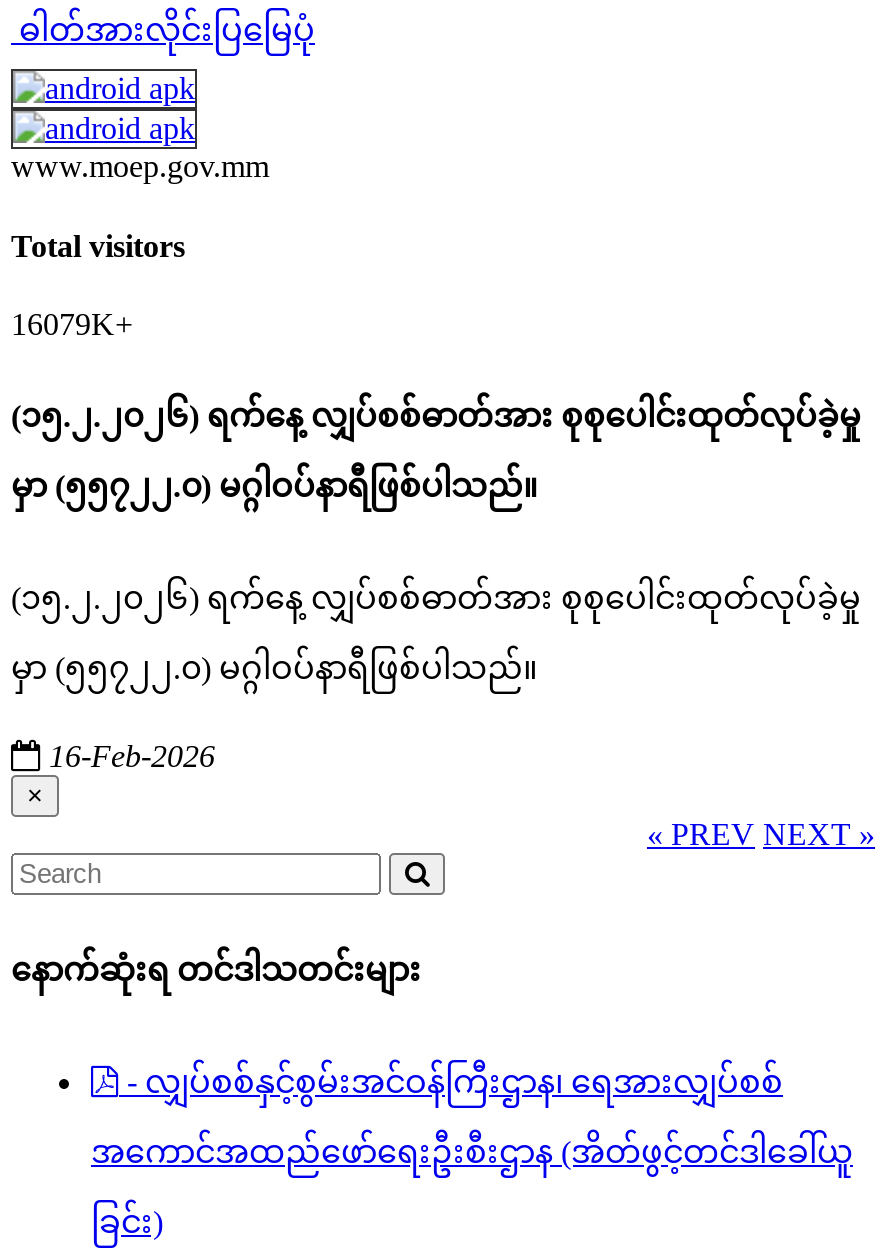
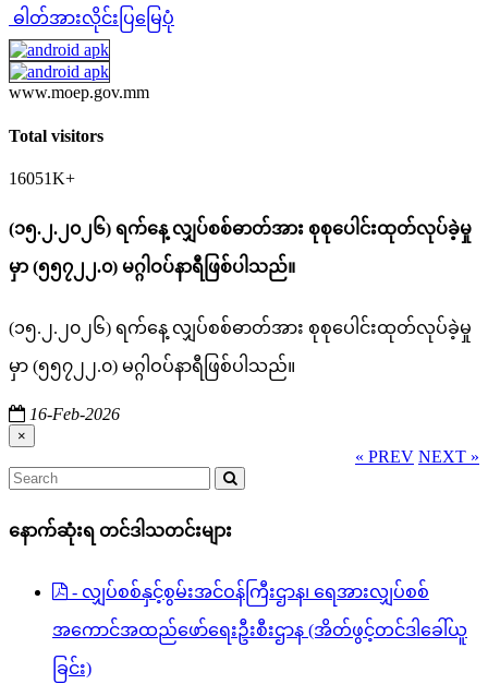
[11,307,133,341] 16079K+ -> [9,169,75,187] 16051K+

